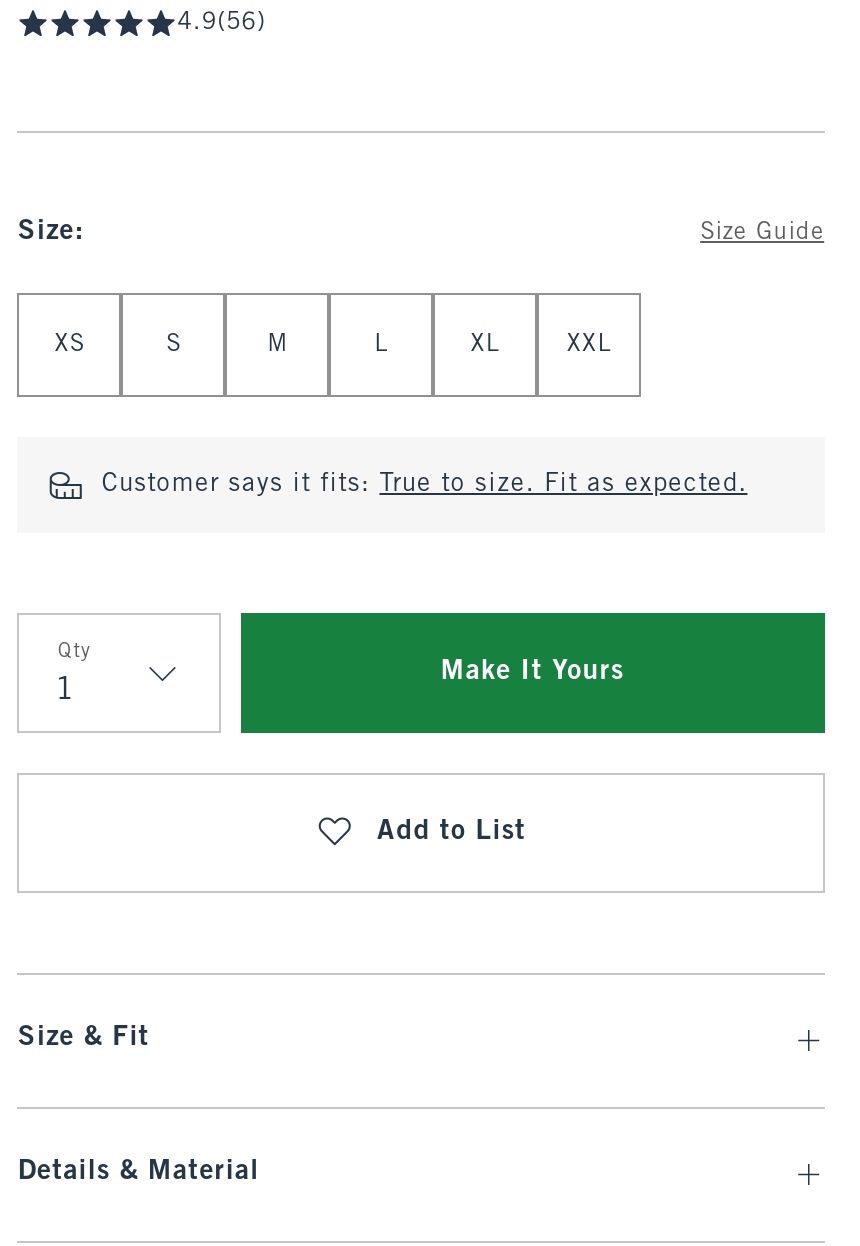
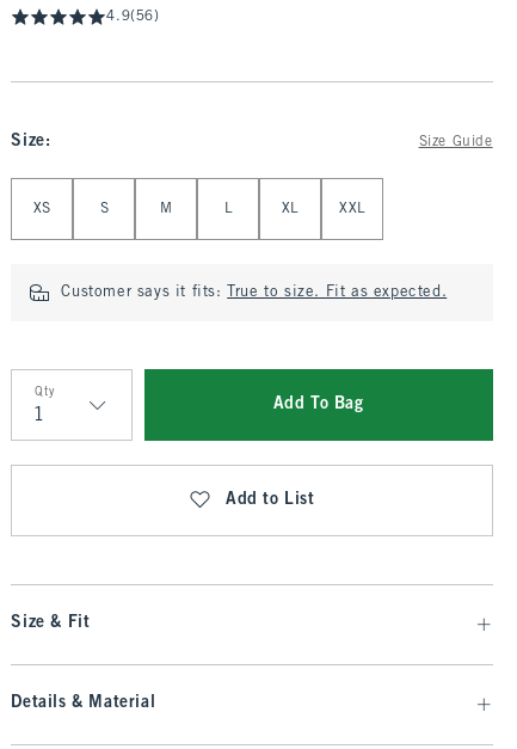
[441,659,624,685] Make It Yours -> [273,397,364,412] Add To Bag

